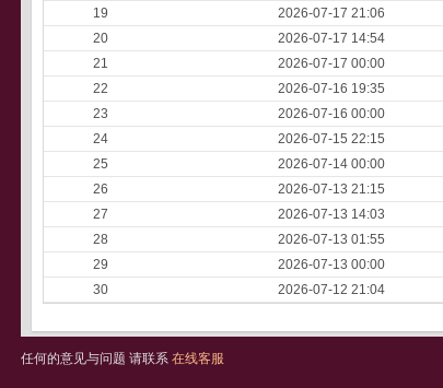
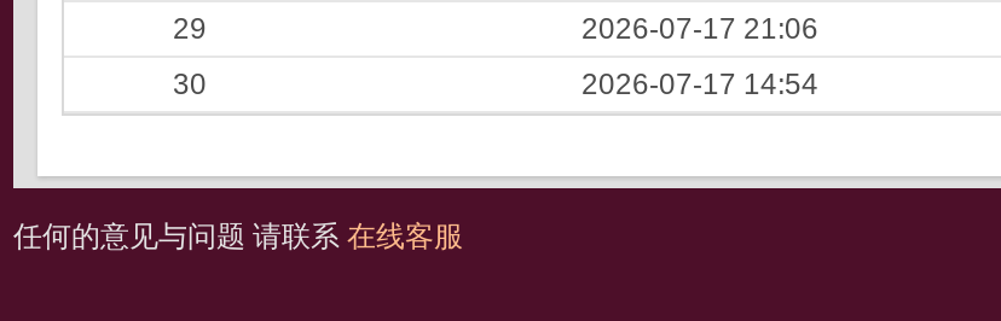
[93,5,108,21] 19 -> [173,12,207,46] 29
[93,31,108,46] 20 -> [173,68,207,101] 30
[93,56,385,297] 21 | 2026-07-17 00:00 | 22 | 2026-07-16 19:35 | 23 | 2026-07-16 00:00 | 24 | 2026-07-15 22:15 | 25 | 2026-07-14 00:00 | 26 | 2026-07-13 21:15 | 27 | 2026-07-13 14:03 | 28 | 2026-07-13 01:55 | 29 | 2026-07-13 00:00 | 30 | 2026-07-12 21:04 -> none

